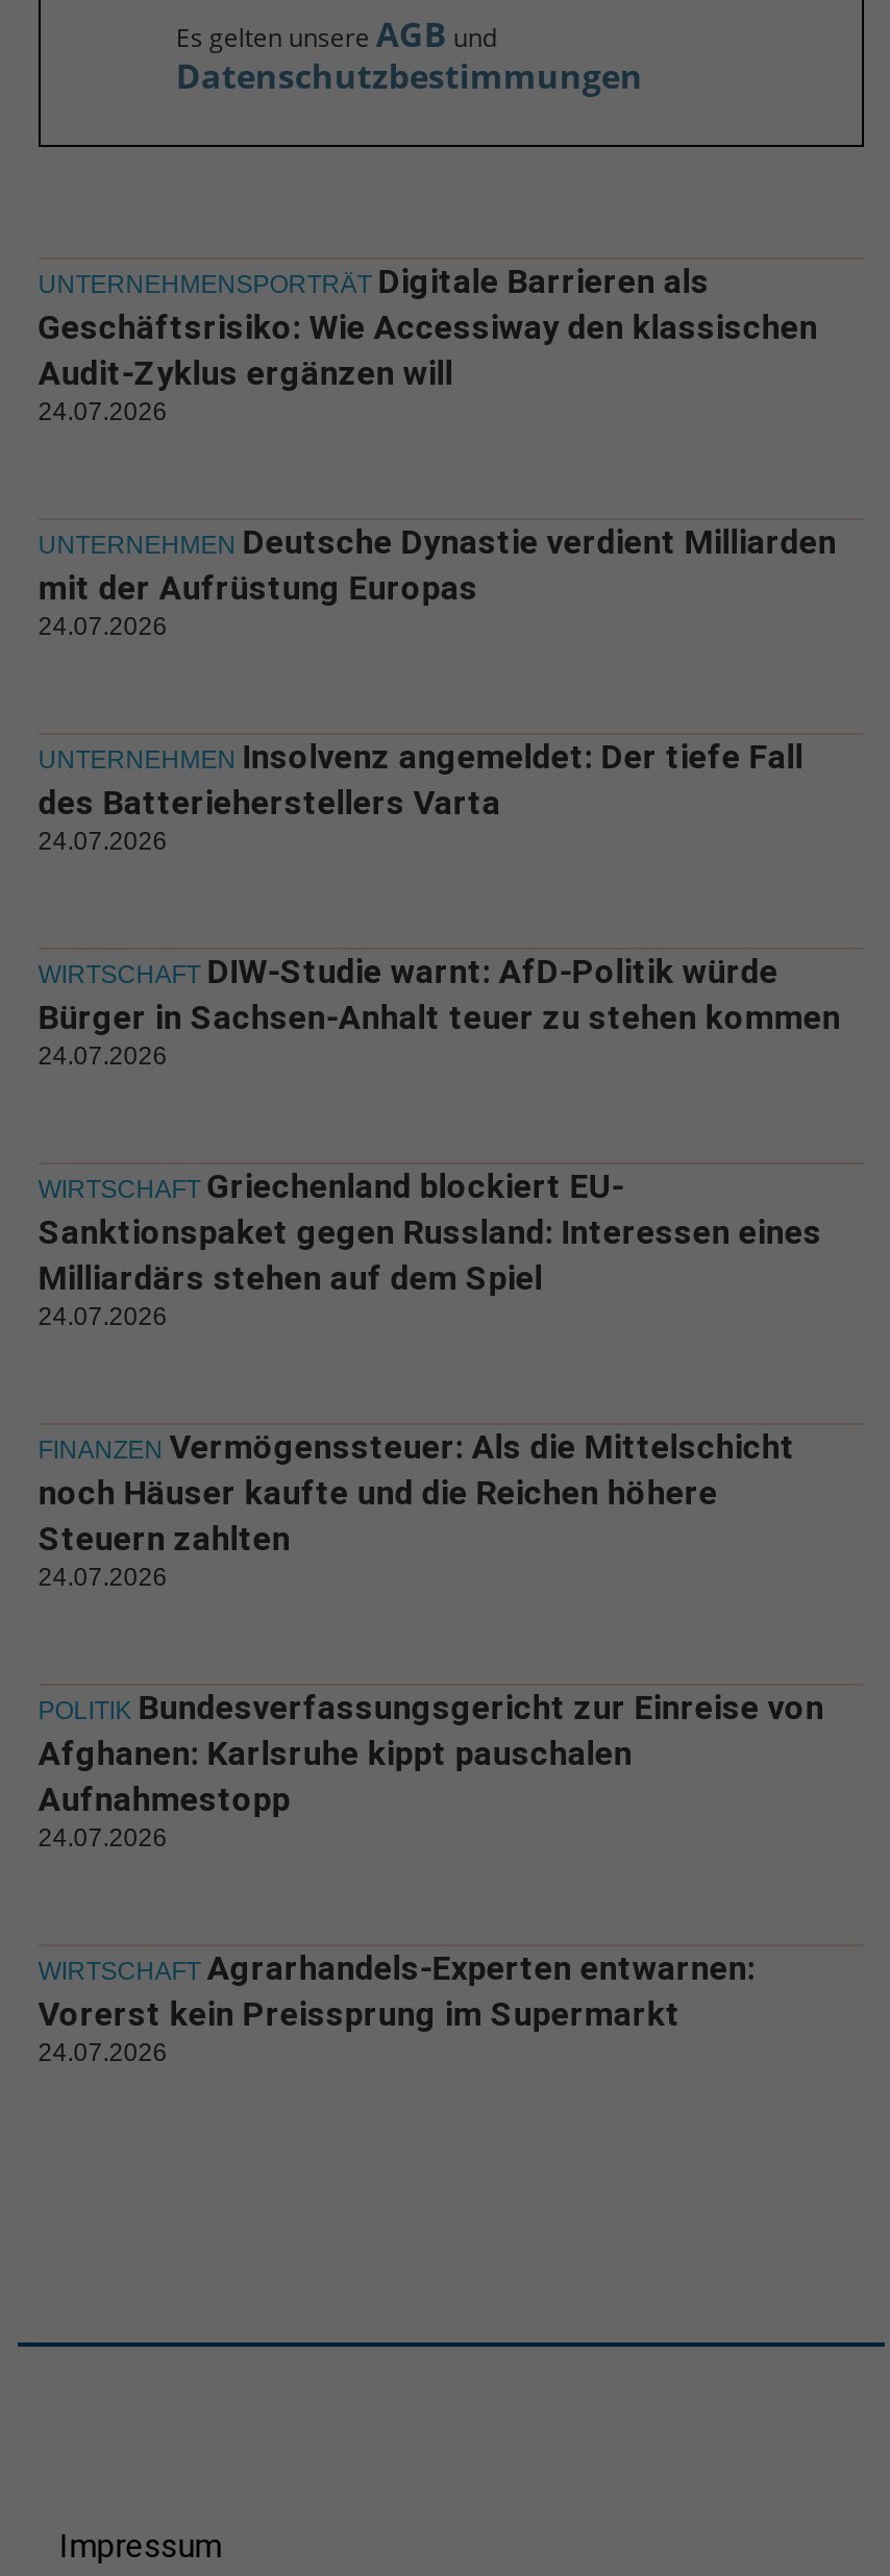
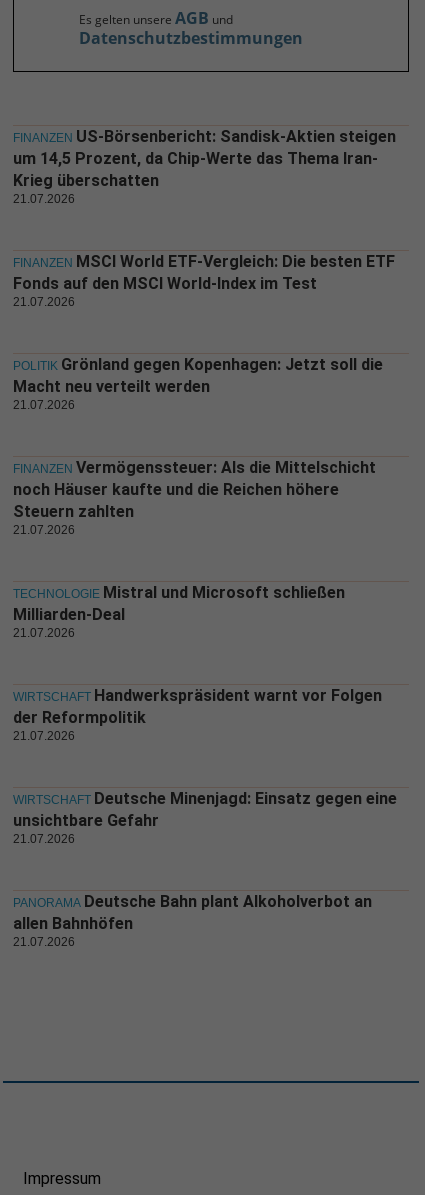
[38,262,840,1332] UNTERNEHMENSPORTRÄT Digitale Barrieren als | Geschäftsrisiko: Wie Accessiway den klassischen | Audit-Zyklus ergänzen will | 24.07.2026 | UNTERNEHMEN Deutsche Dynastie verdient Milliarden | mit der Aufrüstung Europas | 24.07.2026 | UNTERNEHMEN Insolvenz angemeldet: Der tiefe Fall | des Batterieherstellers Varta | 24.07.2026 | WIRTSCHAFT DIW-Studie warnt: AfD-Politik würde | Bürger in Sachsen-Anhalt teuer zu stehen kommen | 24.07.2026 | WIRTSCHAFT Griechenland blockiert EU- | Sanktionspaket gegen Russland: Interessen eines | Milliardärs stehen auf dem Spiel | 24.07.2026 -> [13,127,396,412] FINANZEN US-Börsenbericht: Sandisk-Aktien steigen | um 14,5 Prozent, da Chip-Werte das Thema Iran- | Krieg überschatten | 21.07.2026 | FINANZEN MSCI World ETF-Vergleich: Die besten ETF | Fonds auf den MSCI World-Index im Test | 21.07.2026 | POLITIK Grönland gegen Kopenhagen: Jetzt soll die | Macht neu verteilt werden | 21.07.2026
moved [38,1428,795,1559] -> [13,458,376,521]: FINANZEN Vermögenssteuer: Als die Mittelschicht | noch Häuser kaufte und die Reichen höhere | Steuern zahlten
[38,1563,824,2068] 24.07.2026 | POLITIK Bundesverfassungsgericht zur Einreise von | Afghanen: Karlsruhe kippt pauschalen | Aufnahmestopp | 24.07.2026 | WIRTSCHAFT Agrarhandels-Experten entwarnen: | Vorerst kein Preissprung im Supermarkt | 24.07.2026 -> [13,523,397,949] 21.07.2026 | TECHNOLOGIE Mistral und Microsoft schließen | Milliarden-Deal | 21.07.2026 | WIRTSCHAFT Handwerkspräsident warnt vor Folgen | der Reformpolitik | 21.07.2026 | WIRTSCHAFT Deutsche Minenjagd: Einsatz gegen eine | unsichtbare Gefahr | 21.07.2026 | PANORAMA Deutsche Bahn plant Alkoholverbot an | allen Bahnhöfen | 21.07.2026

